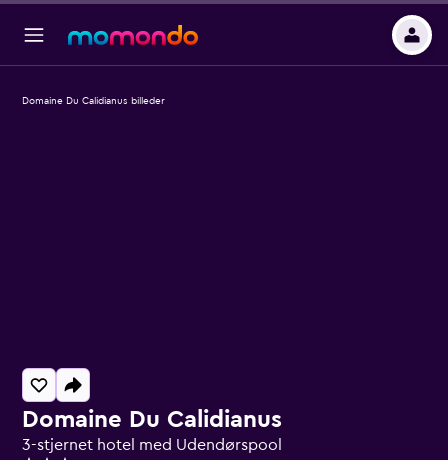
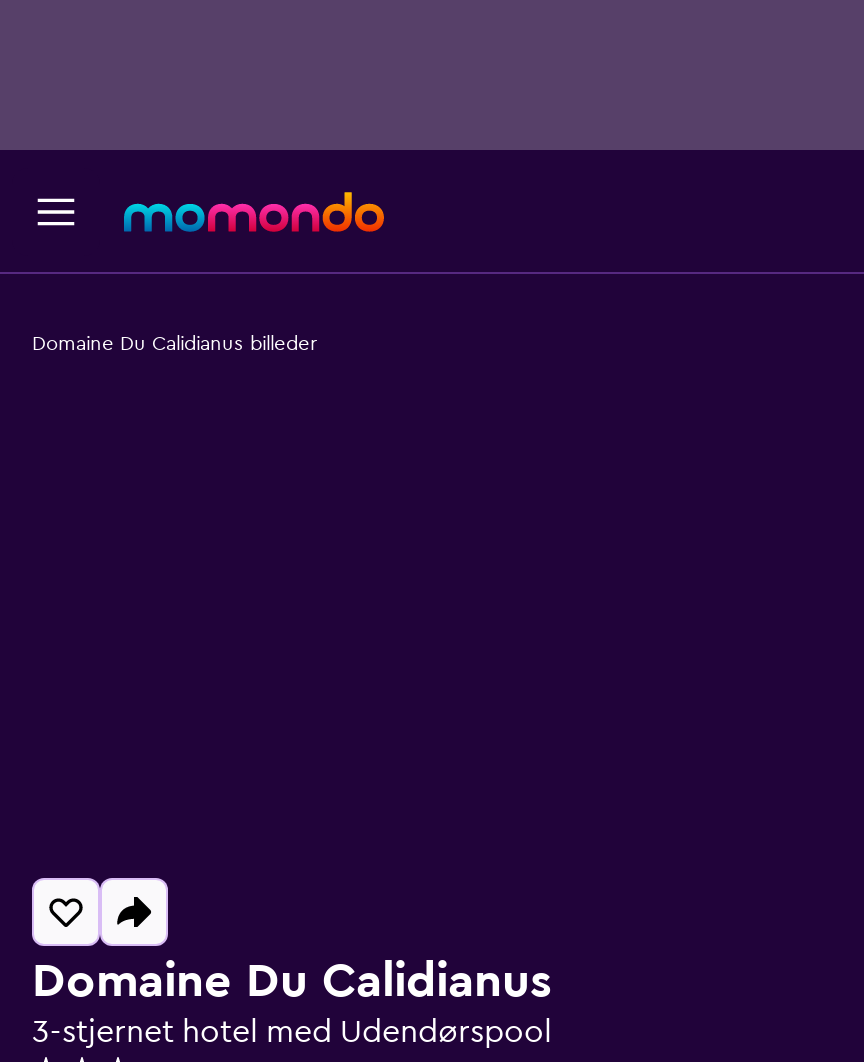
[391,14,433,56] [image] -> none

